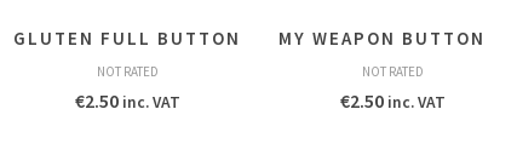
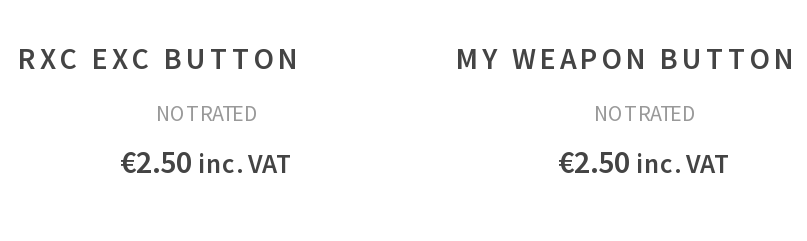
[13,27,241,50] GLUTEN FULL BUTTON -> [18,39,302,77] RXC EXC BUTTON

